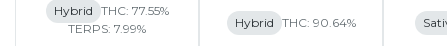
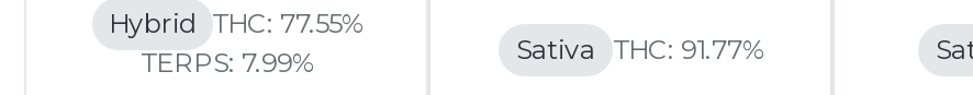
[234,15,355,30] Hybrid THC: 90.64% -> [516,34,762,66] Sativa THC: 91.77%

